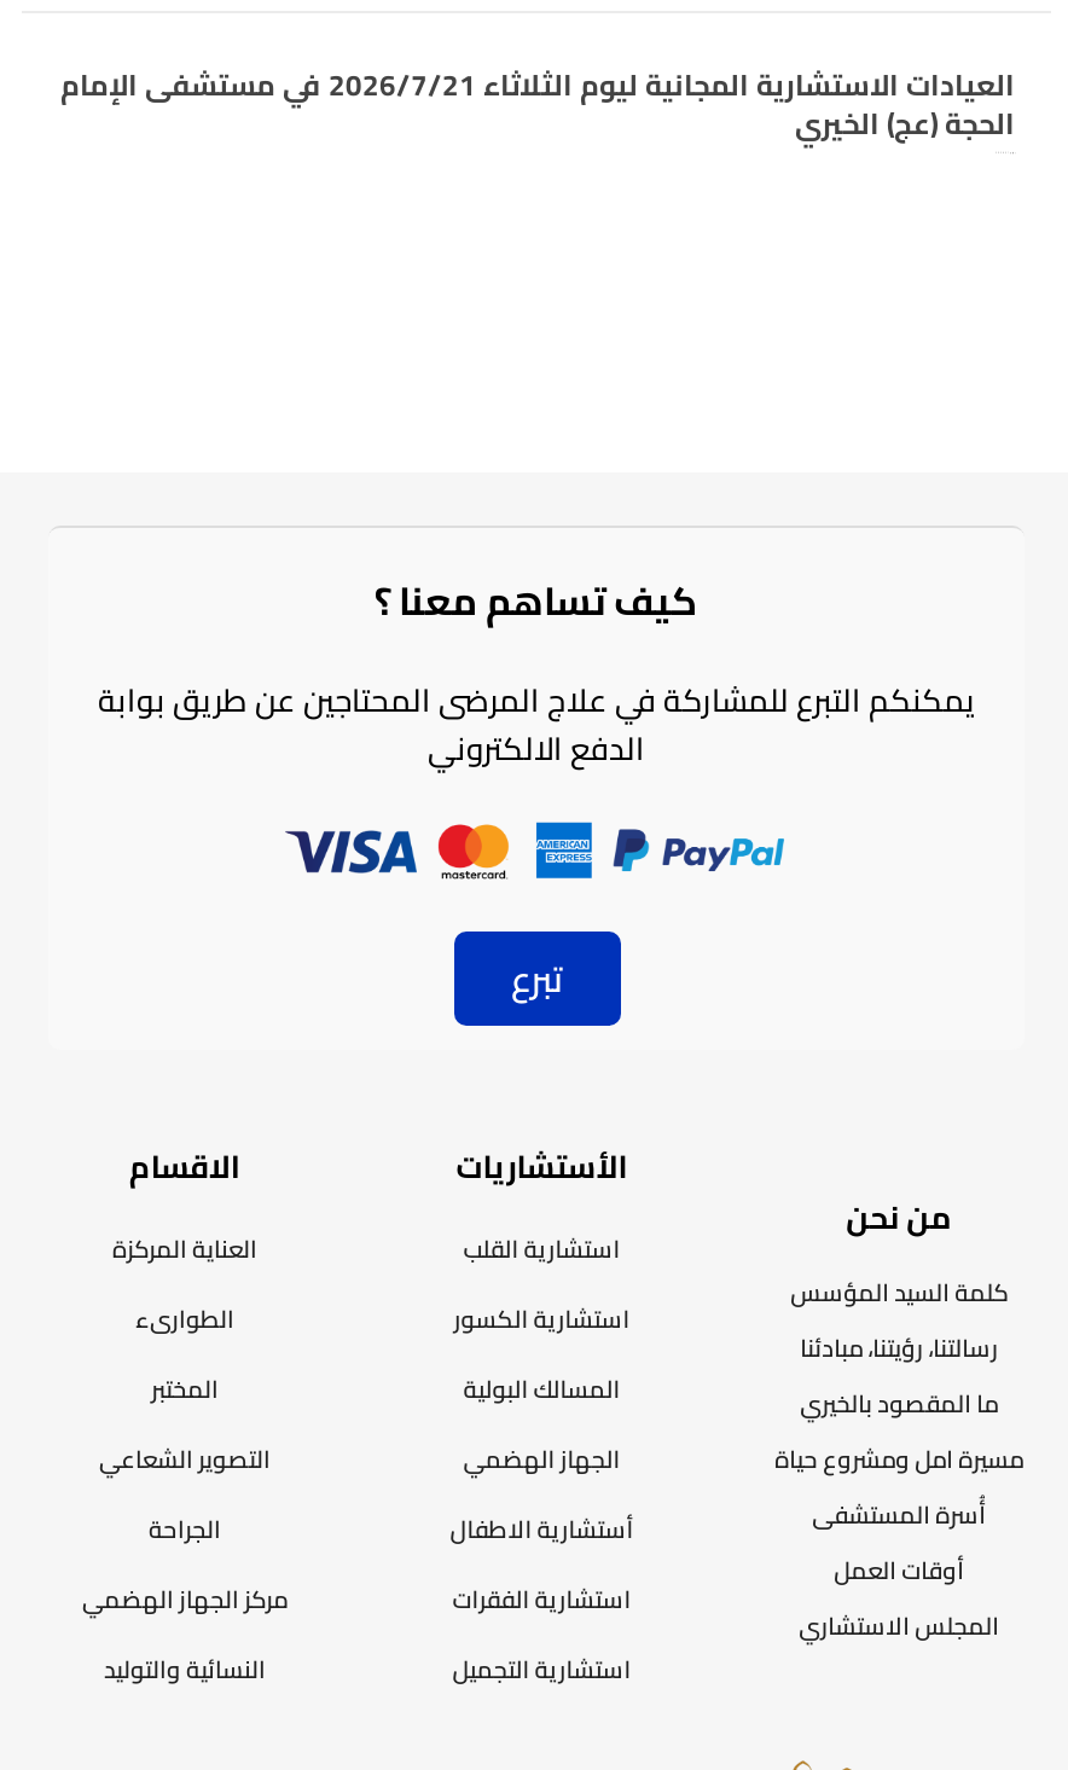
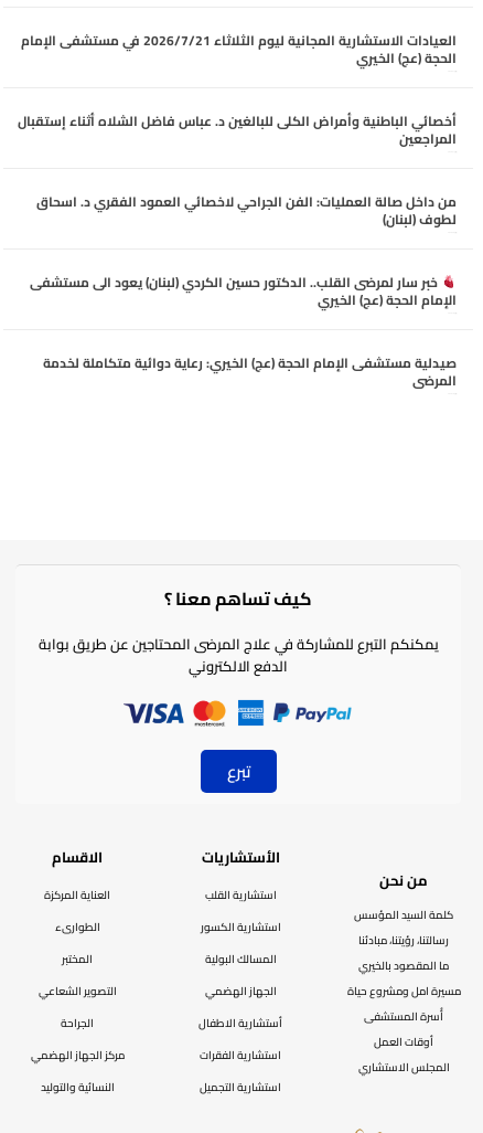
none -> [18,108,457,393] أخصائي الباطنية وأمراض الكلى للبالغين د. عباس فاضل الشلاه أثناء إستقبال | المراجعين | من داخل صالة العمليات: الفن الجراحي لاخصائي العمود الفقري د. اسحاق | لطوف (لبنان) | خبر سار لمرضى القلب.. الدكتور حسين الكردي (لبنان) يعود الى مستشفى | الإمام الحجة (عج) الخيري | صيدلية مستشفى الإمام الحجة (عج) الخيري: رعاية دوائية متكاملة لخدمة | المرضى

